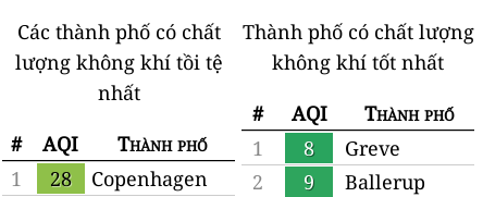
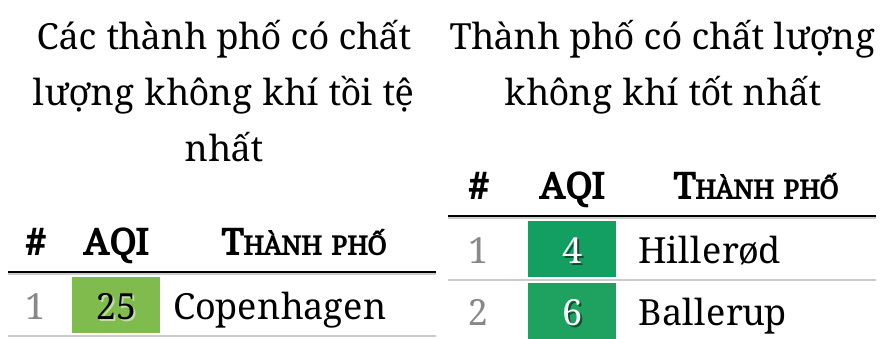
[304,135,400,161] 8 | Greve -> [562,225,780,273] 4 | Hillerød
[50,165,72,192] 28 -> [96,281,136,329] 25
[304,169,314,195] 9 -> [562,287,582,335] 6

